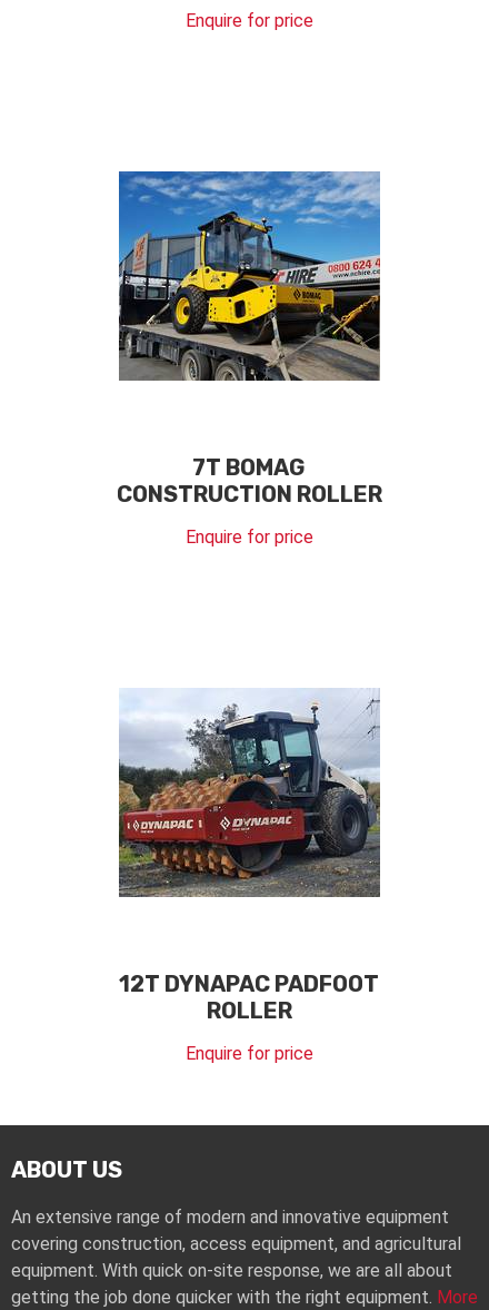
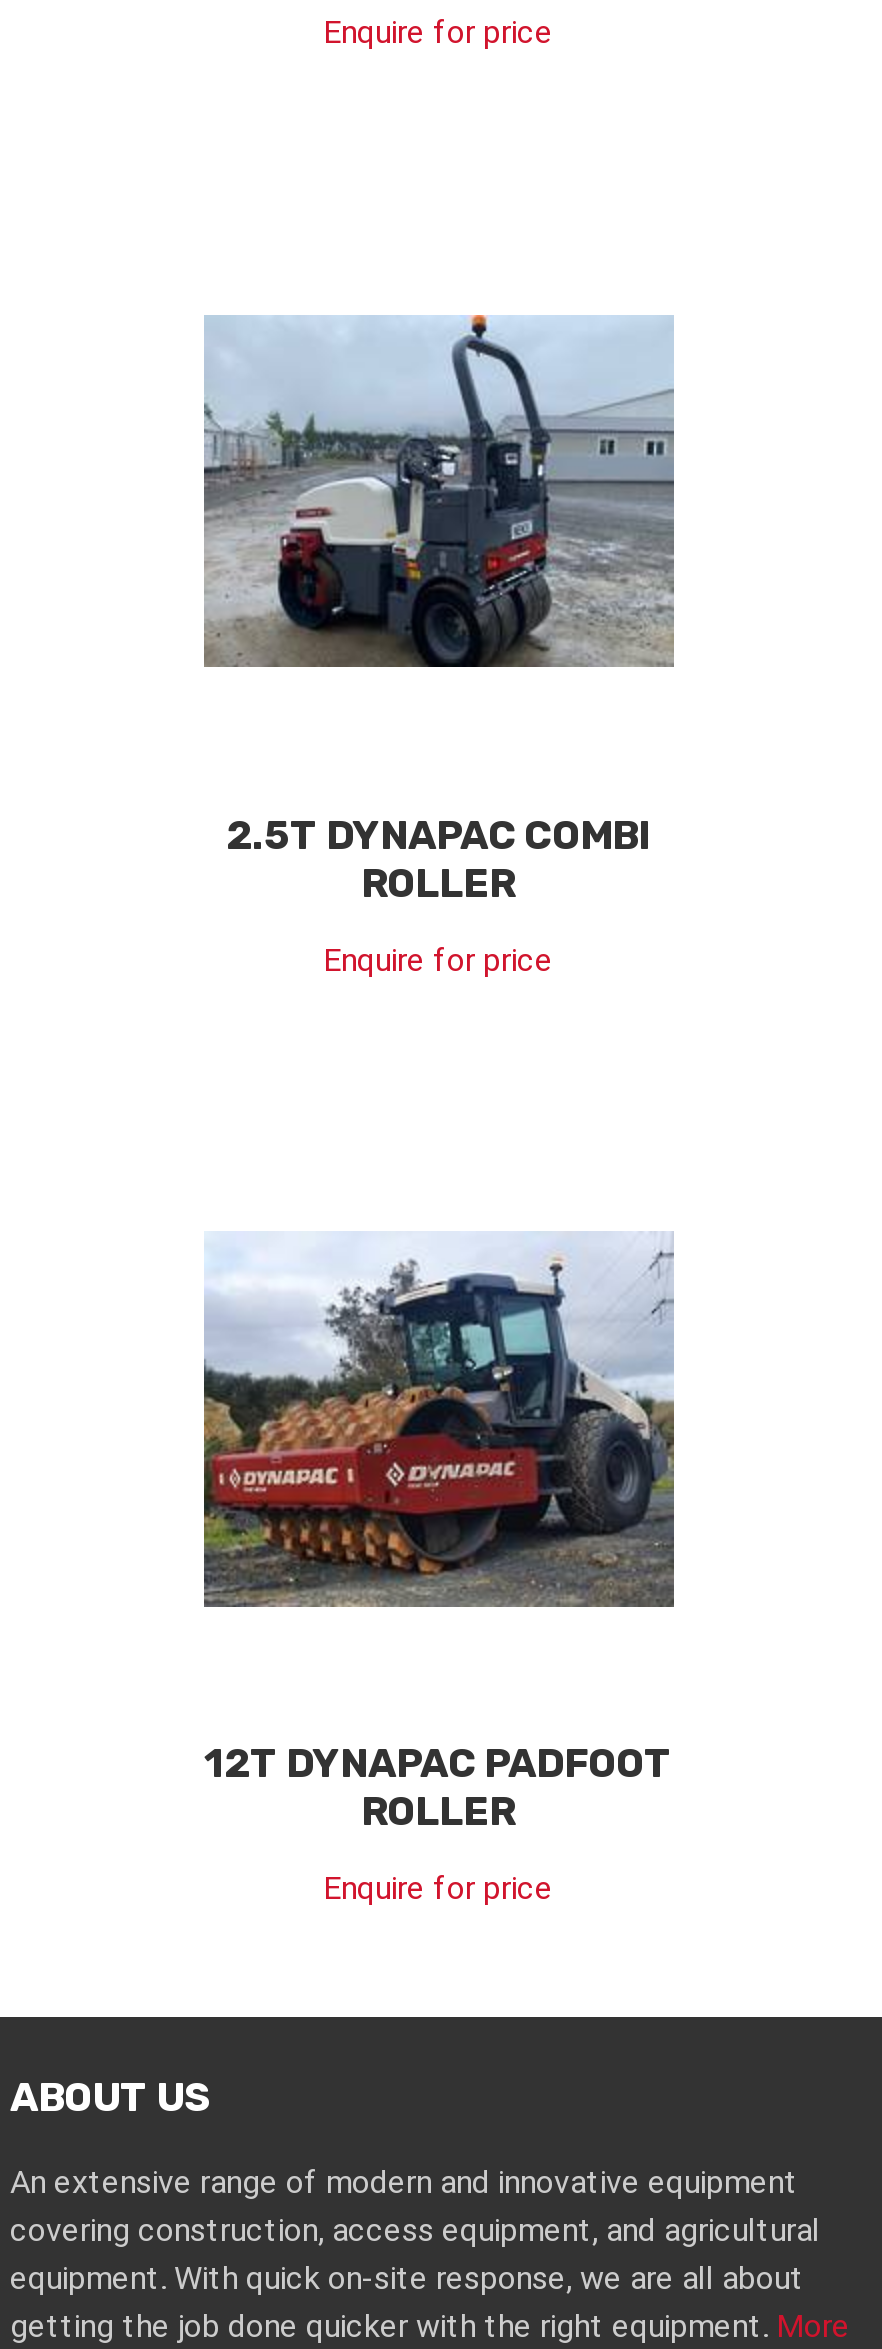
[118,170,381,382] [image] -> [204,303,676,679] [image]
[116,454,382,507] 7T BOMAG | CONSTRUCTION ROLLER -> [226,810,650,906] 2.5T DYNAPAC COMBI | ROLLER

